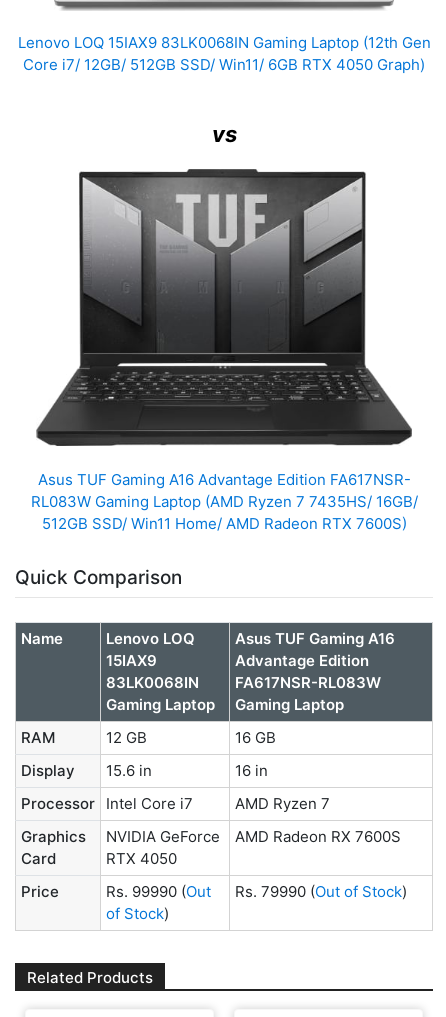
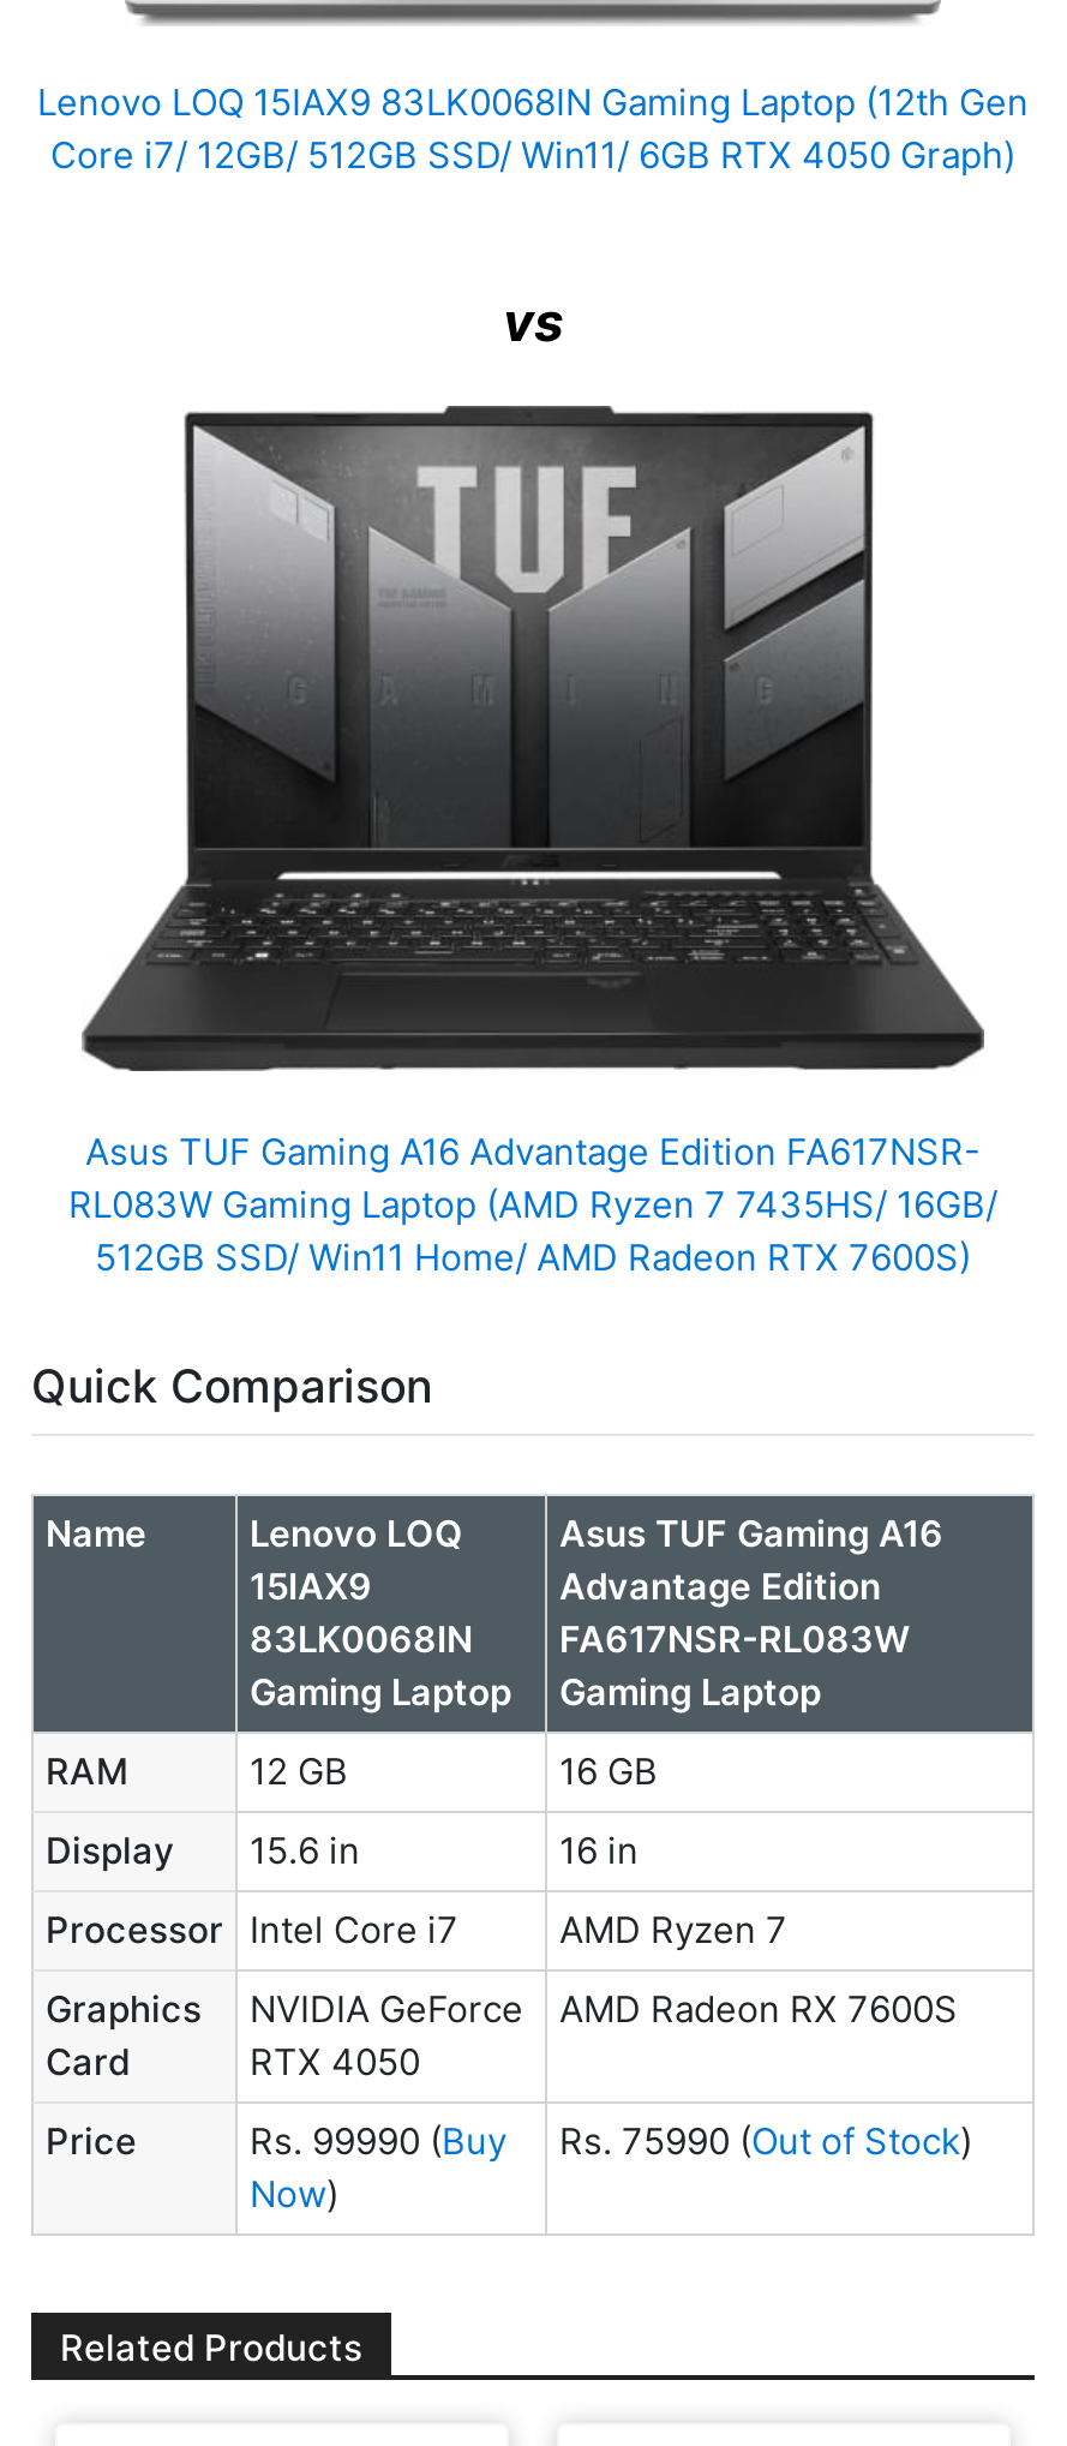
[106,882,211,923] Rs. 99990 (Out | of Stock) -> [250,2119,506,2217] Rs. 99990 (Buy | Now)
[235,882,407,901] Rs. 79990 (Out of Stock) -> [559,2119,972,2165] Rs. 75990 (Out of Stock)

